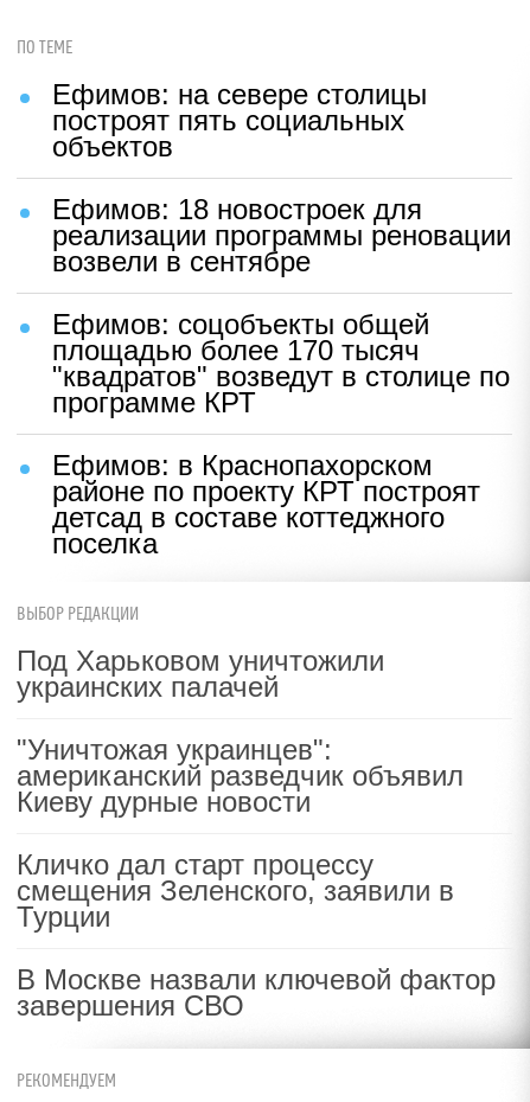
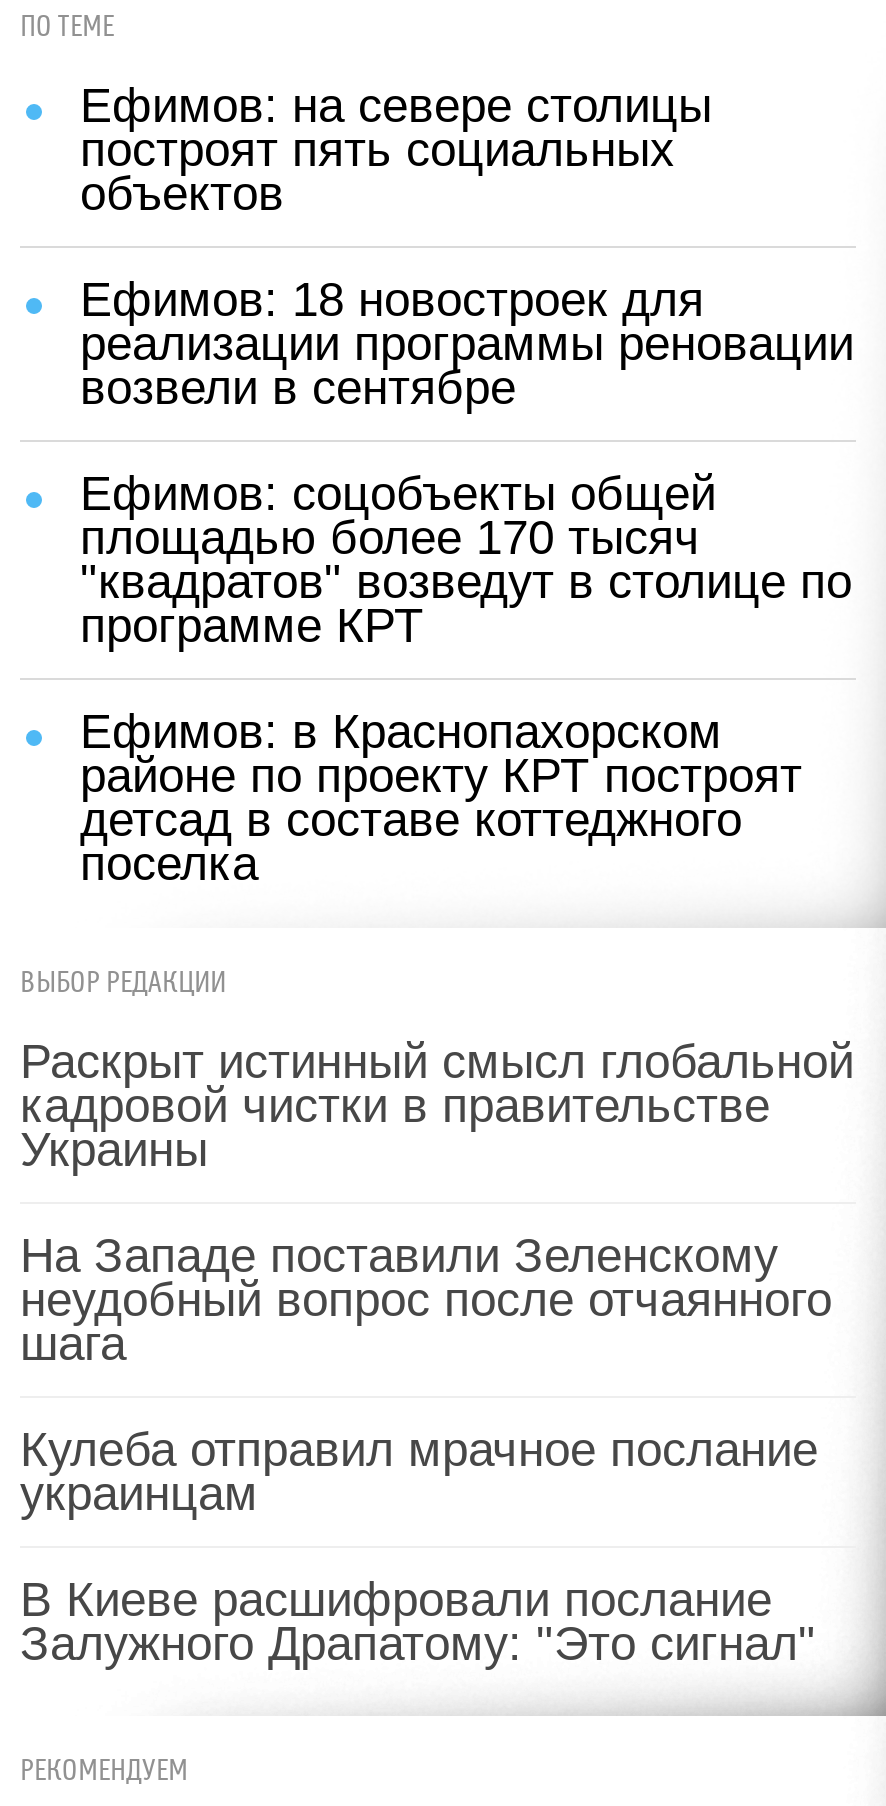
[17,645,384,703] Под Харьковом уничтожили | украинских палачей -> [20,1034,854,1176] Раскрыт истинный смысл глобальной | кадровой чистки в правительстве | Украины
[17,733,464,818] "Уничтожая украинцев": | американский разведчик объявил | Киеву дурные новости -> [20,1228,832,1370] На Западе поставили Зеленскому | неудобный вопрос после отчаянного | шага
[17,848,454,933] Кличко дал старт процессу | смещения Зеленского, заявили в | Турции -> [20,1422,818,1520] Кулеба отправил мрачное послание | украинцам
[17,963,496,1021] В Москве назвали ключевой фактор | завершения СВО -> [20,1572,816,1670] В Киеве расшифровали послание | Залужного Драпатому: "Это сигнал"

